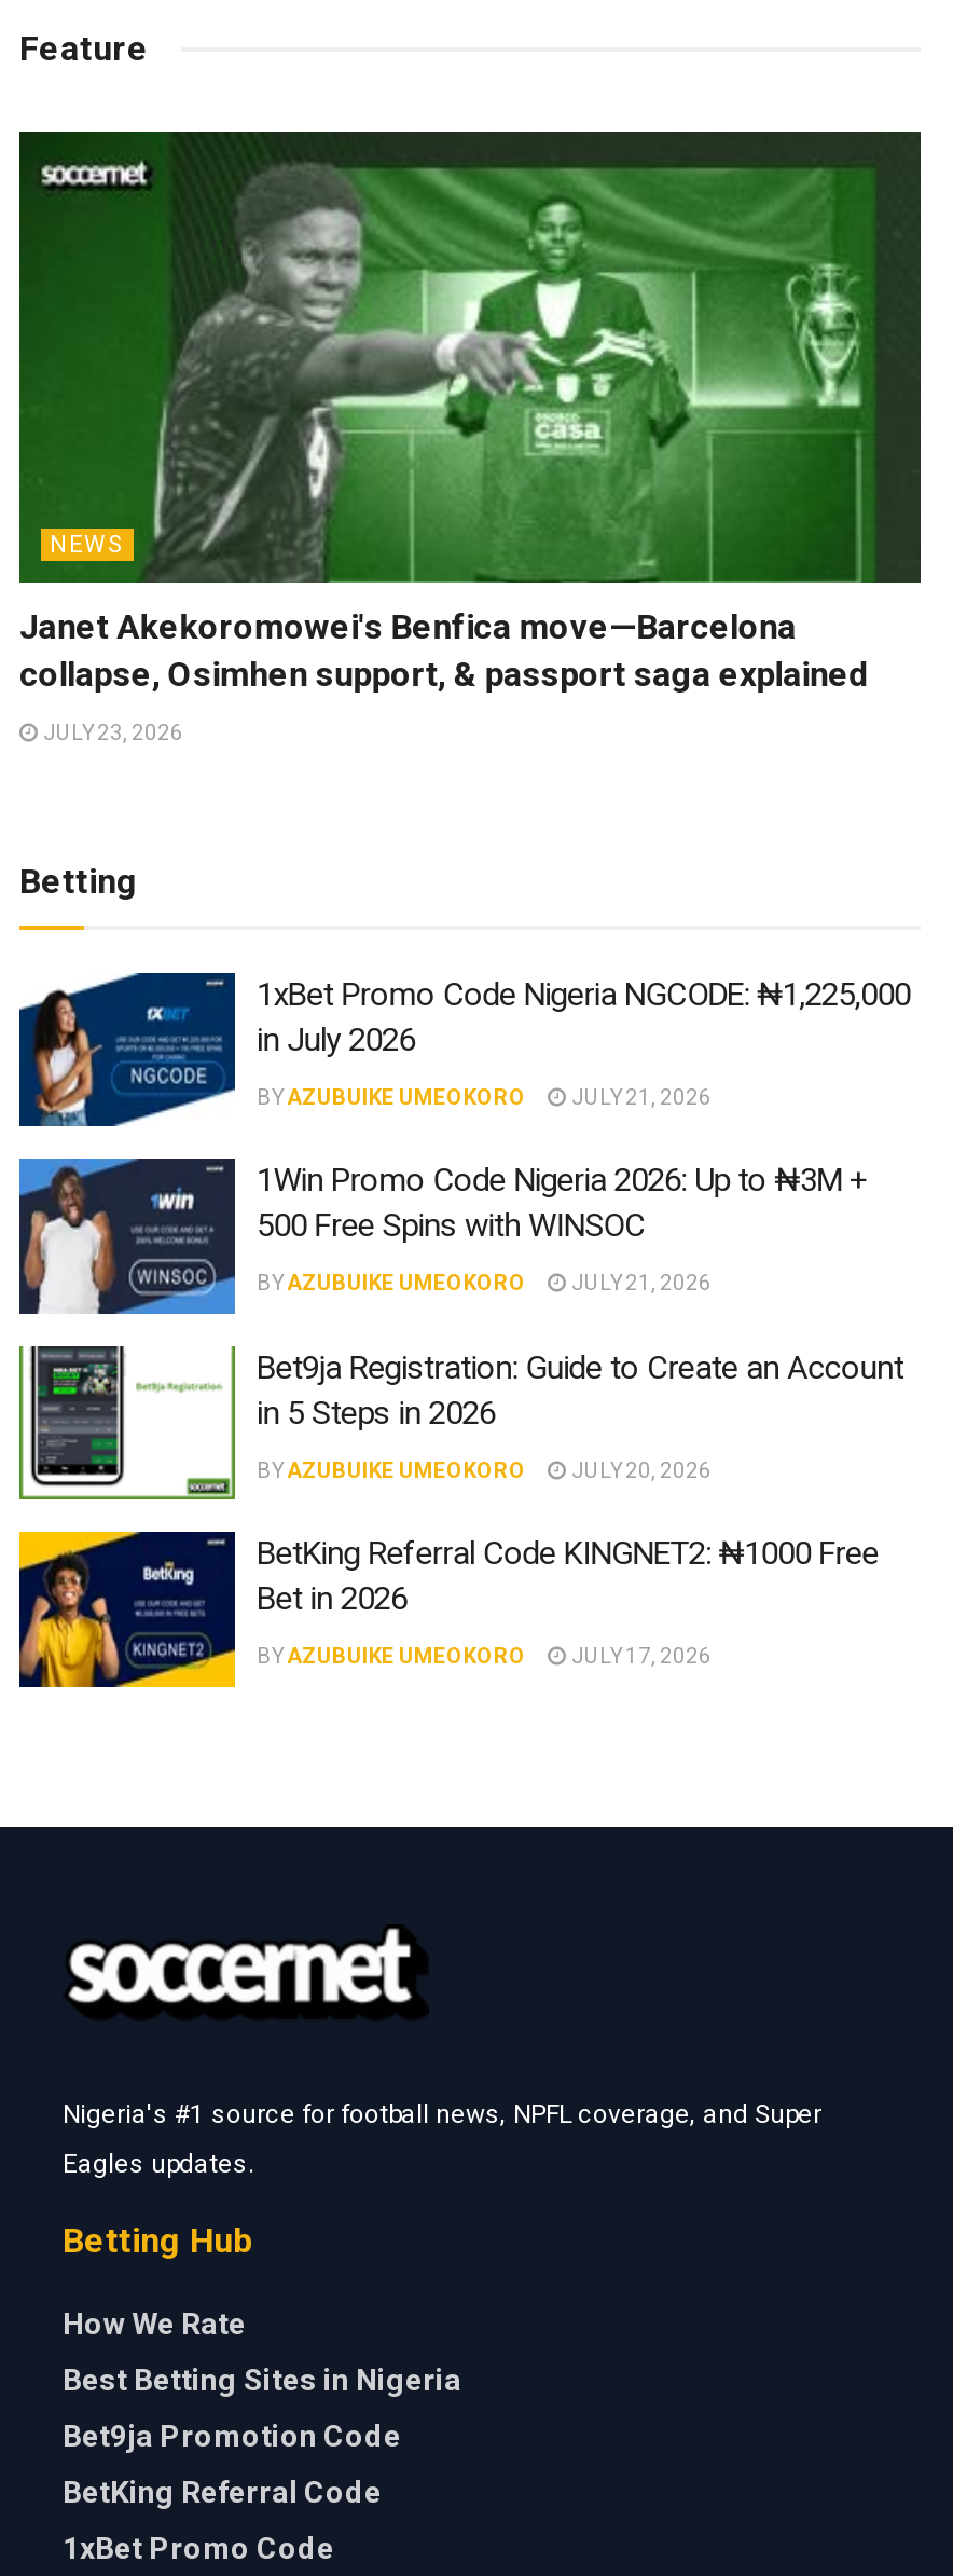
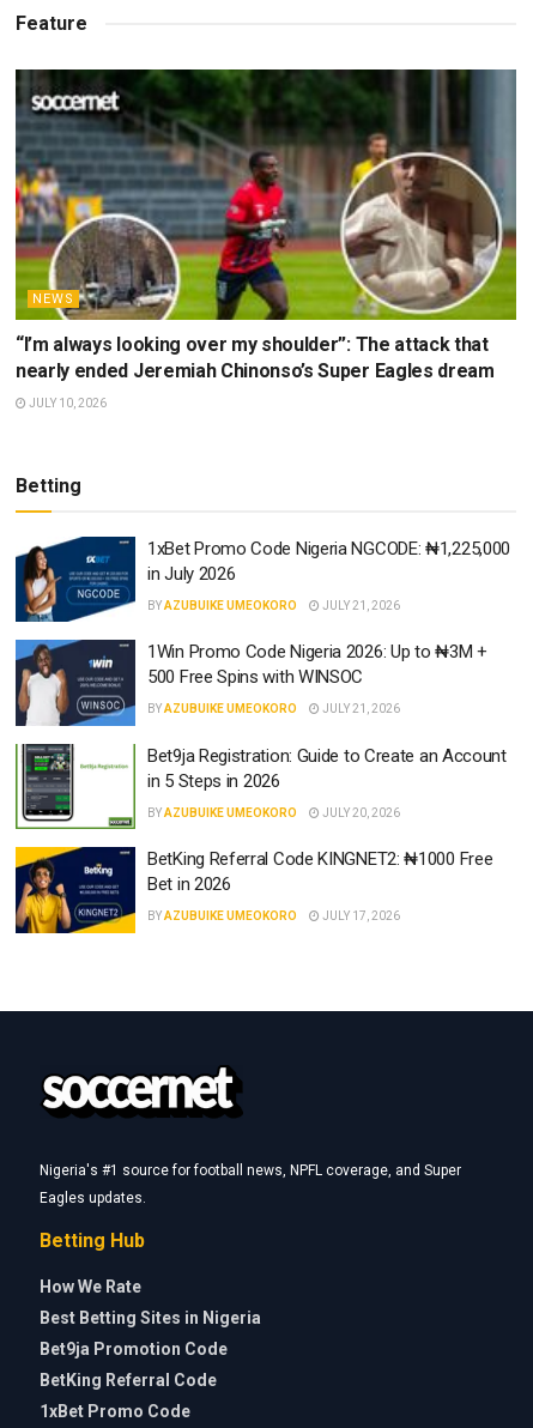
[17,129,923,694] [image] | Janet Akekoromowei's Benfica move—Barcelona | collapse, Osimhen support, & passport saga explained -> [14,68,517,382] [image] | “I’m always looking over my shoulder”: The attack that | nearly ended Jeremiah Chinonso’s Super Eagles dream
[39,720,183,744] JULY 23, 2026 -> [26,396,107,409] JULY 10, 2026

